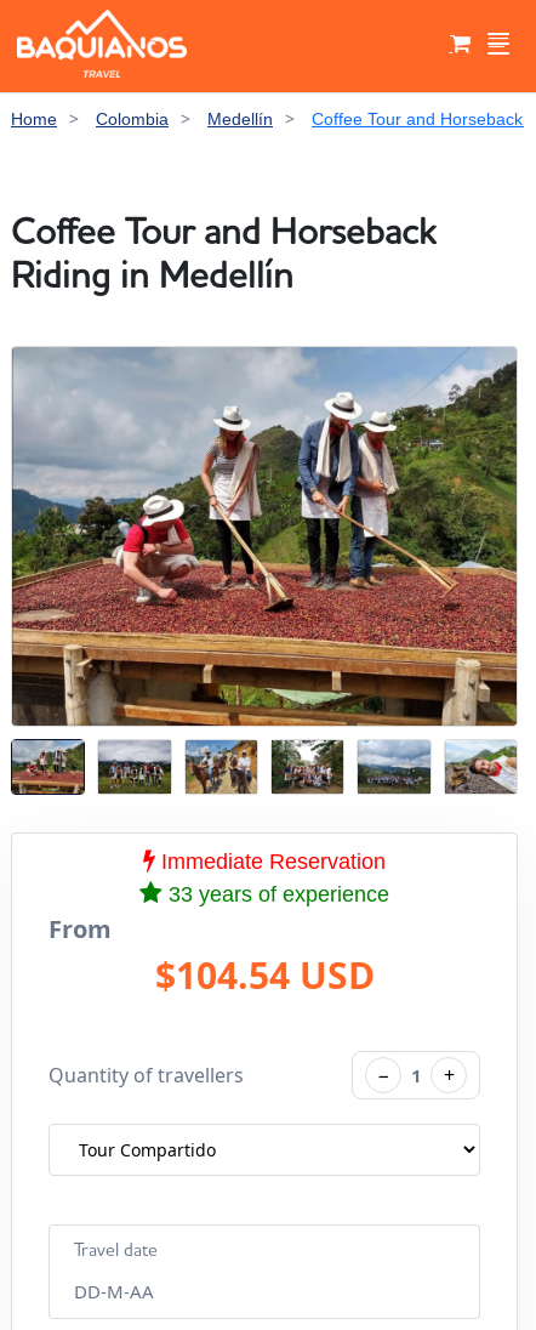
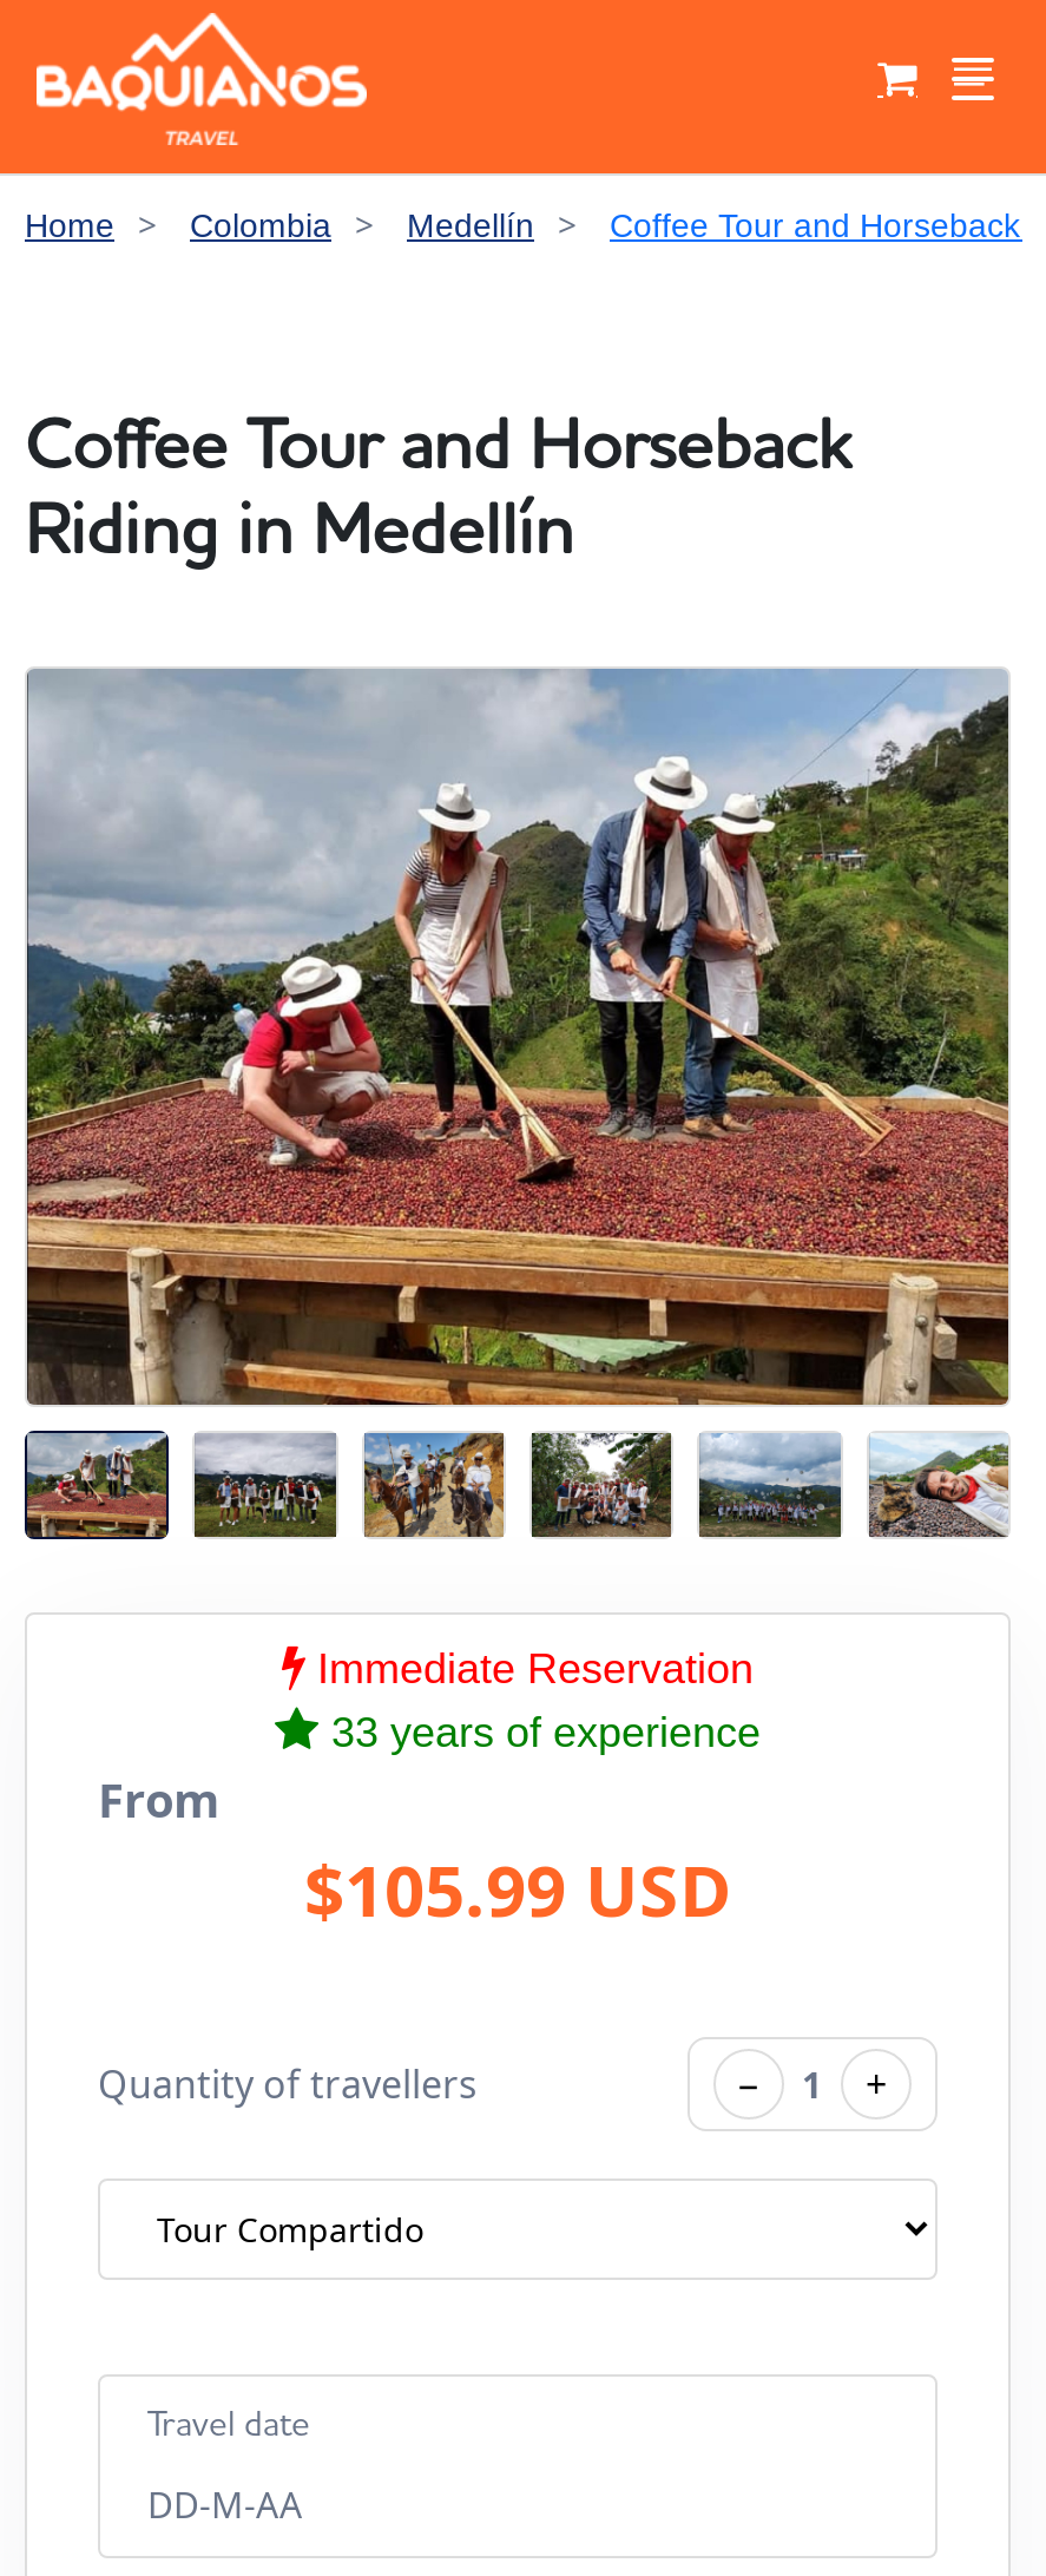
[155,951,374,1001] $104.54 USD -> [304,1842,731,1939] $105.99 USD

